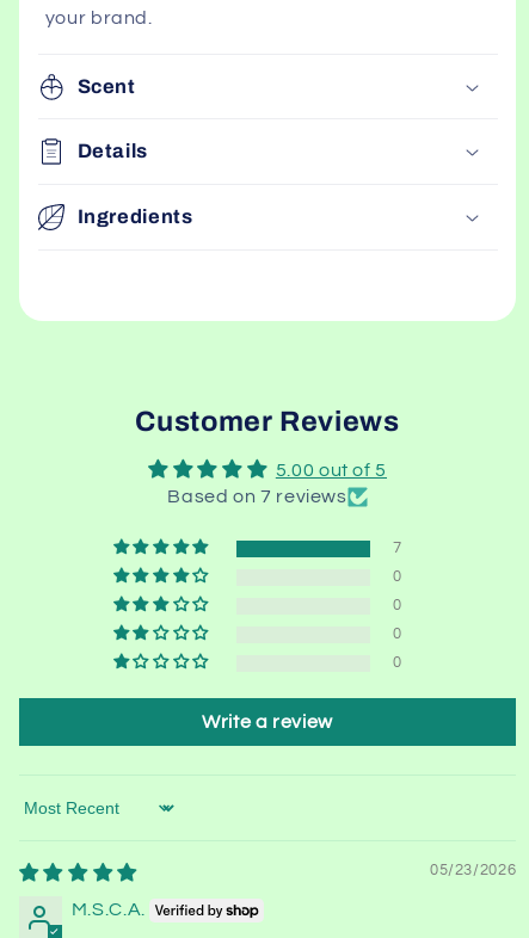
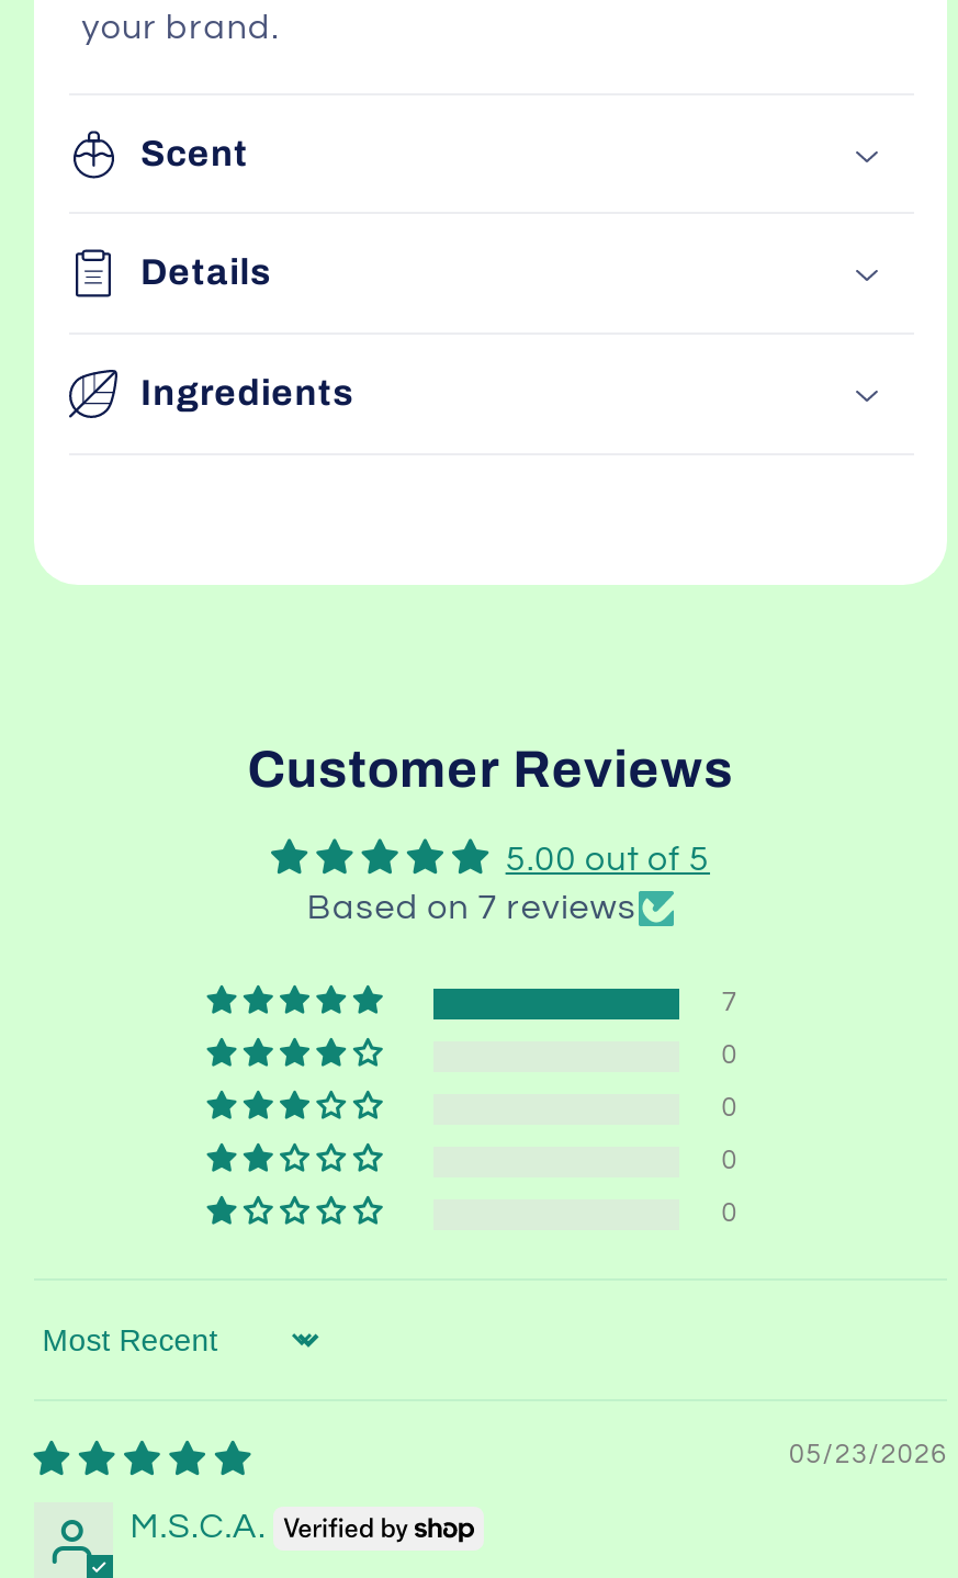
[202,713,333,732] Write a review -> none

